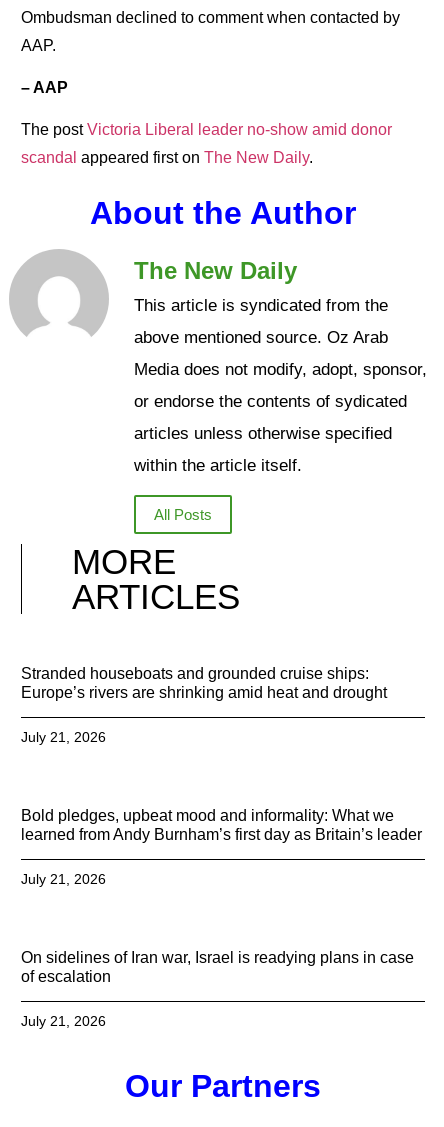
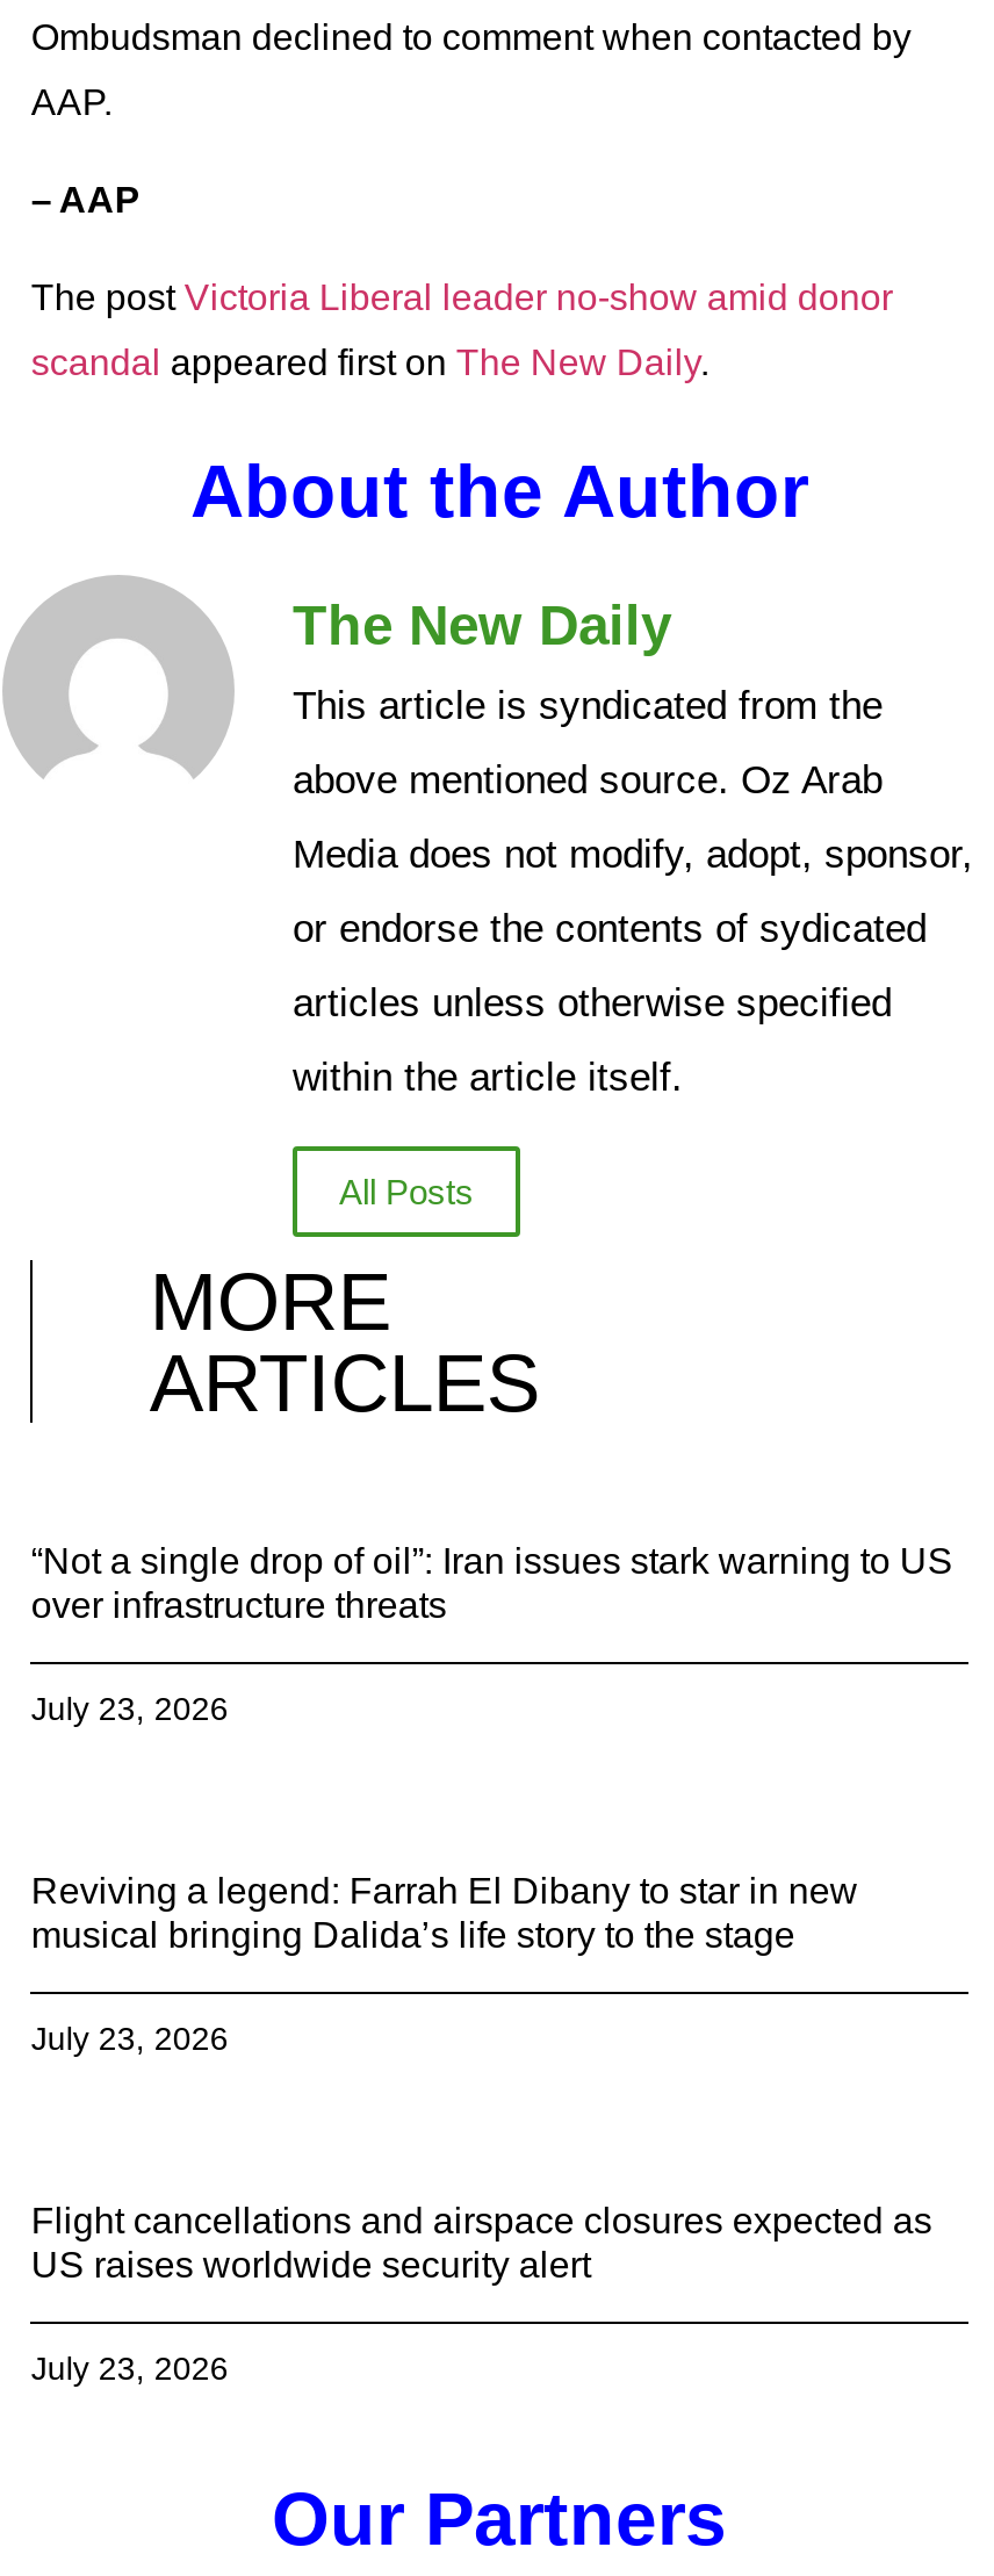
[21,665,387,701] Stranded houseboats and grounded cruise ships: | Europe’s rivers are shrinking amid heat and drought -> [31,1542,953,1626] “Not a single drop of oil”: Iran issues stark warning to US | over infrastructure threats
[21,729,106,745] July 21, 2026 -> [31,1691,229,1728] July 23, 2026
[21,807,422,843] Bold pledges, upbeat mood and informality: What we | learned from Andy Burnham’s first day as Britain’s leader -> [31,1872,858,1956] Reviving a legend: Farrah El Dibany to star in new | musical bringing Dalida’s life story to the stage
[21,871,106,887] July 21, 2026 -> [31,2021,229,2058] July 23, 2026
[21,949,414,985] On sidelines of Iran war, Israel is readying plans in case | of escalation -> [31,2202,932,2285] Flight cancellations and airspace closures expected as | US raises worldwide security alert
[21,1013,106,1029] July 21, 2026 -> [31,2350,229,2388] July 23, 2026

